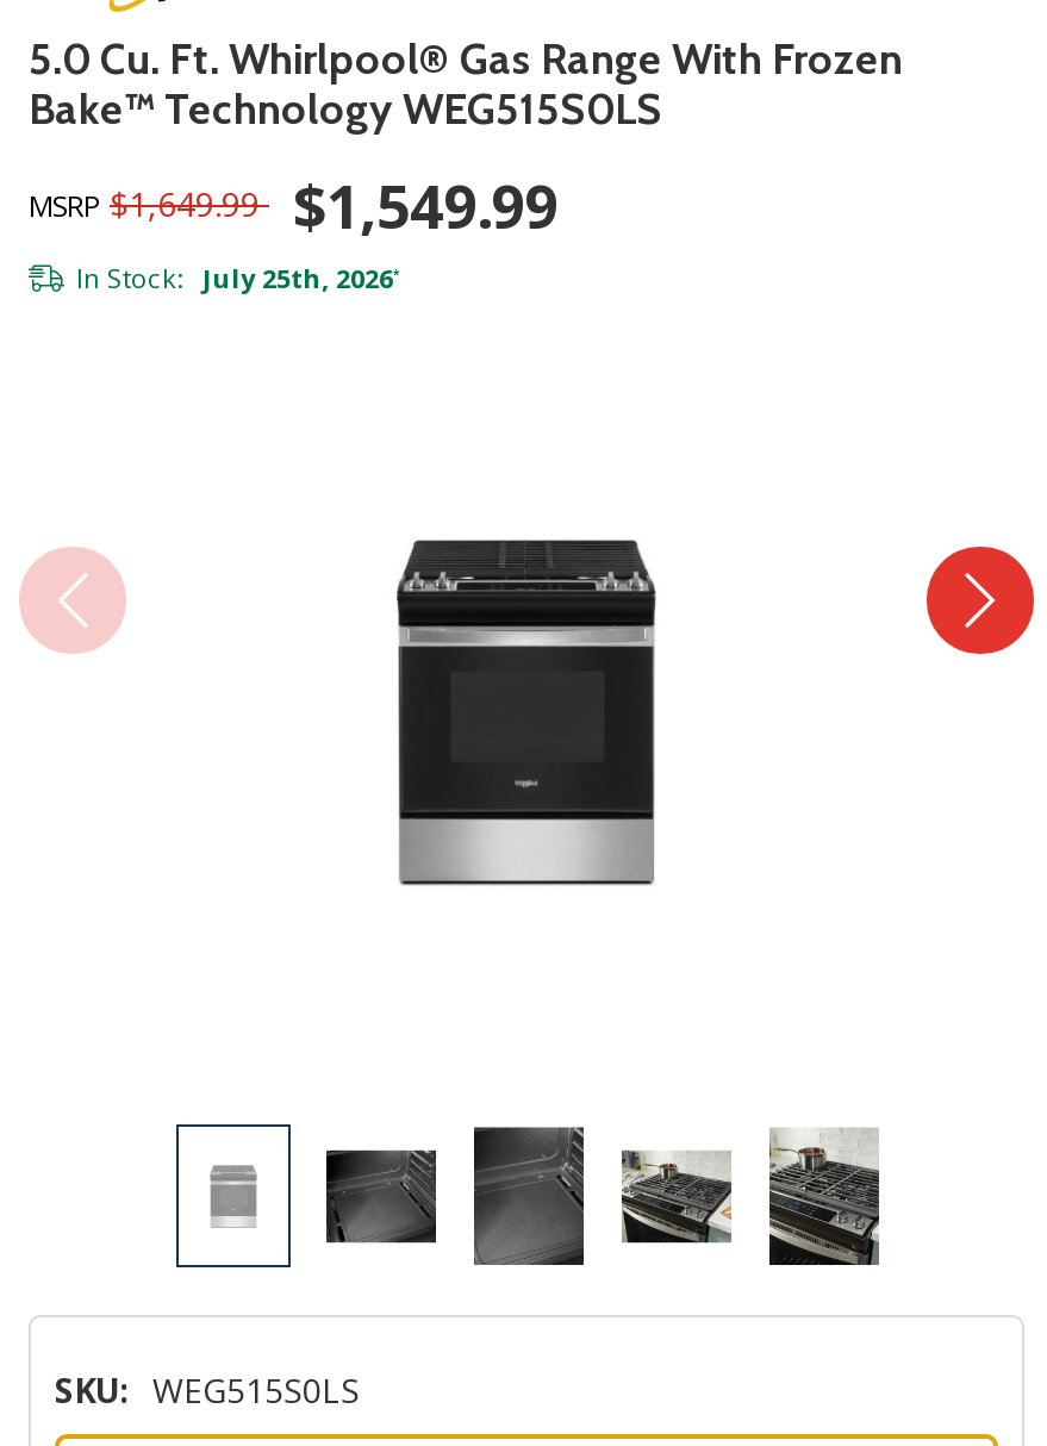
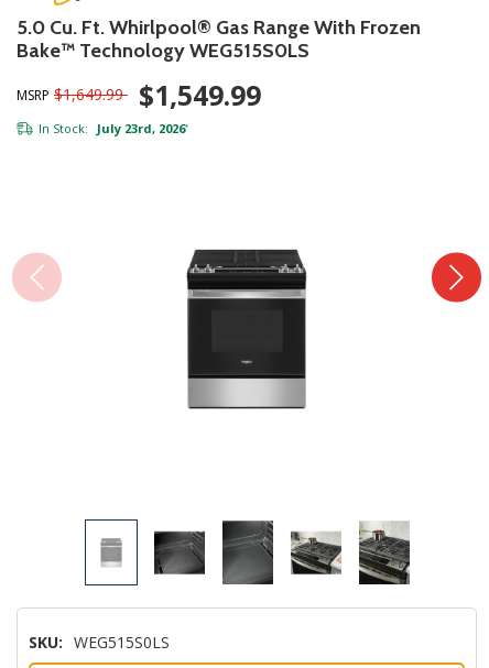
[76,260,400,296] In Stock: July 25th, 2026* -> [39,120,188,137] In Stock: July 23rd, 2026*

